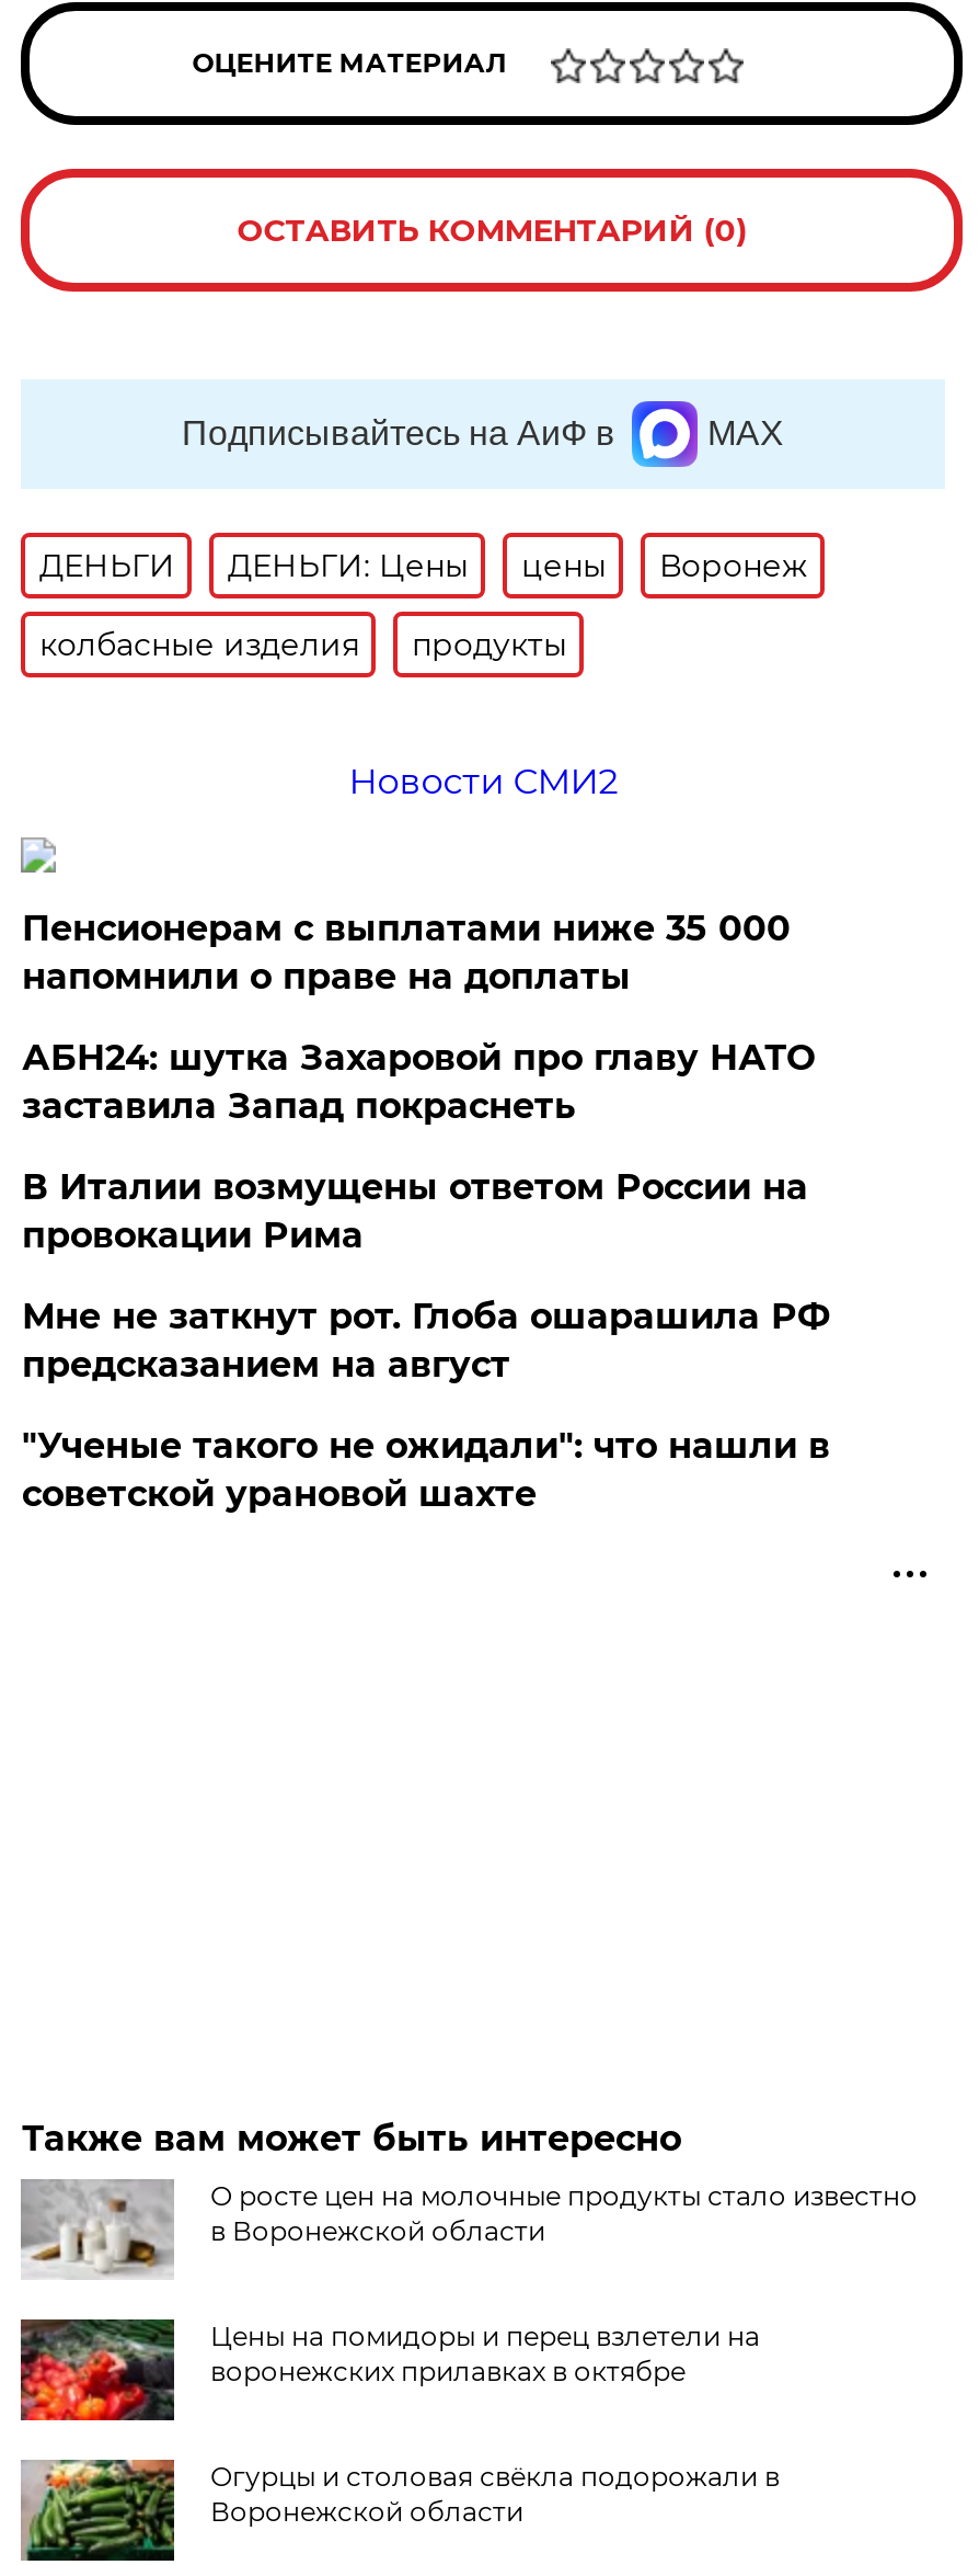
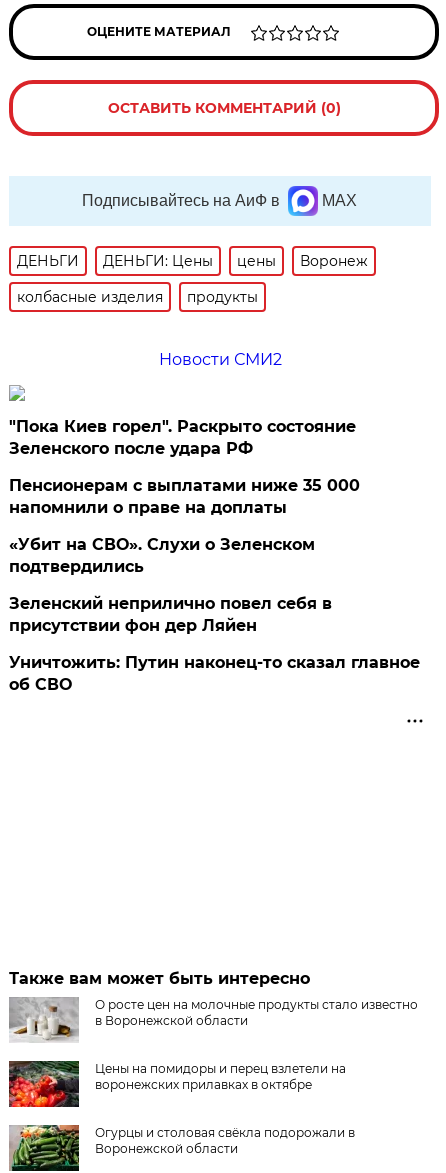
none -> [9,417,356,458] "Пока Киев горел". Раскрыто состояние | Зеленского после удара РФ
moved [22,908,790,998] -> [9,476,360,517]: Пенсионерам с выплатами ниже 35 000 | напомнили о праве на доплаты
[22,1037,830,1515] АБН24: шутка Захаровой про главу НАТО | заставила Запад покраснеть | В Италии возмущены ответом России на | провокации Рима | Мне не заткнут рот. Глоба ошарашила РФ | предсказанием на август | "Ученые такого не ожидали": что нашли в | советской урановой шахте -> [9,535,420,694] «Убит на СВО». Слухи о Зеленском | подтвердились | Зеленский неприлично повел cебя в | присутствии фон дер Ляйен | Уничтожить: Путин наконец-то сказал главное | об СВО

